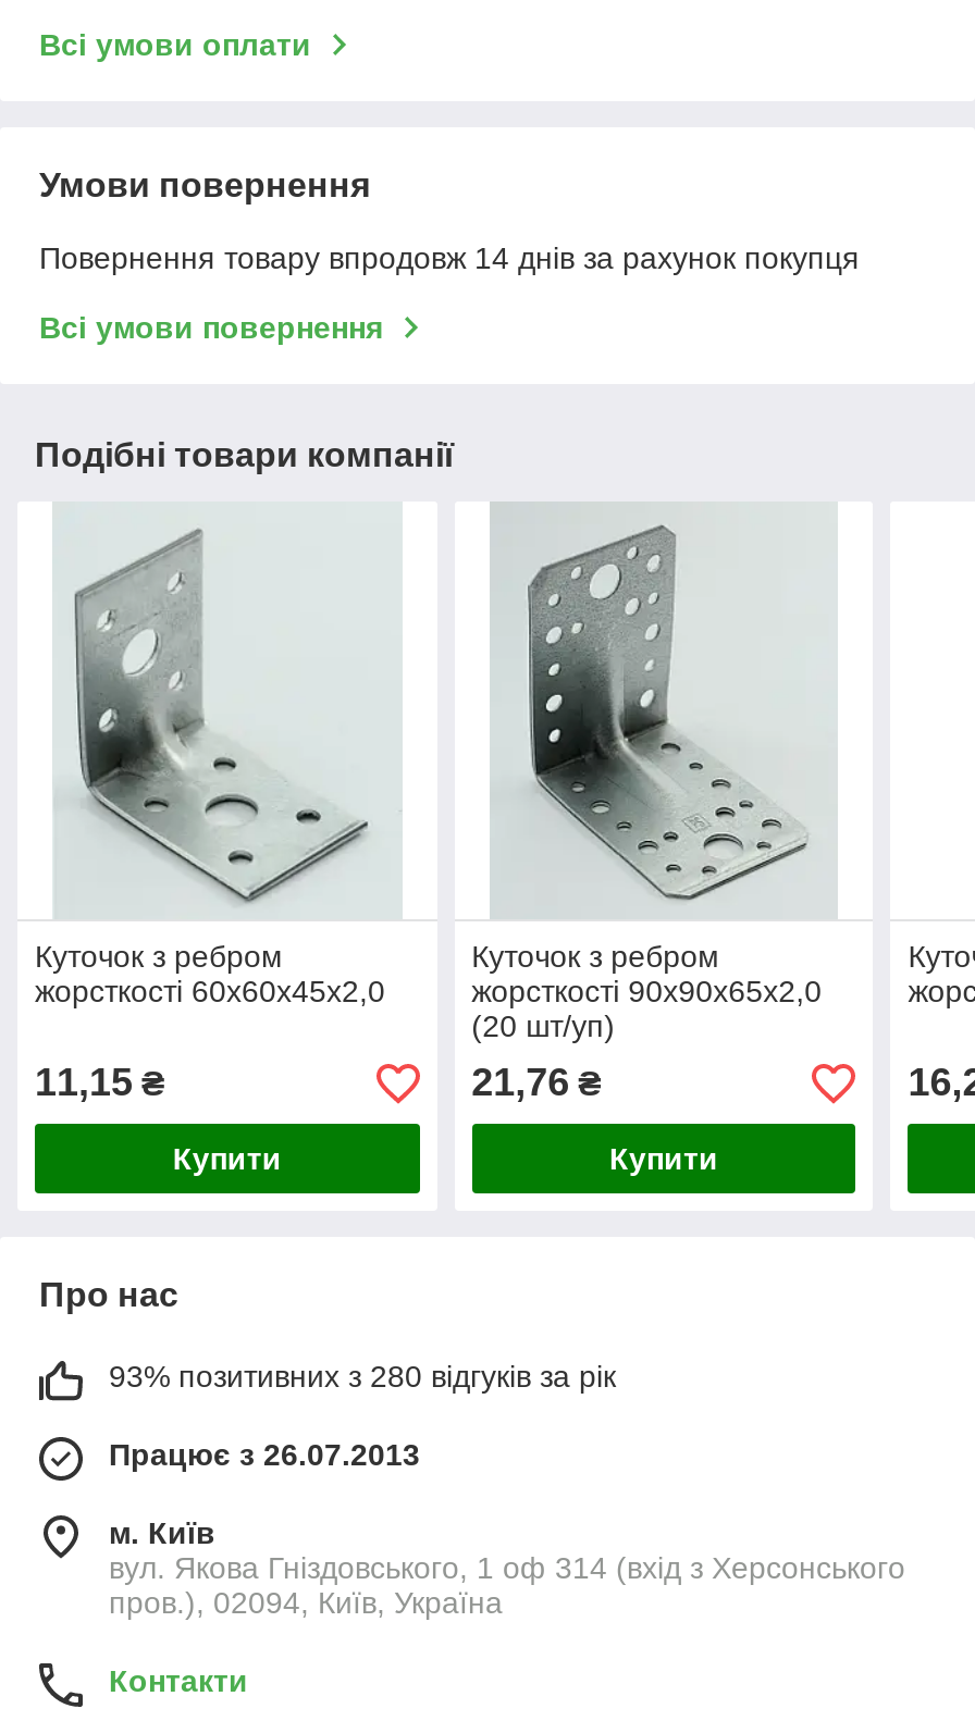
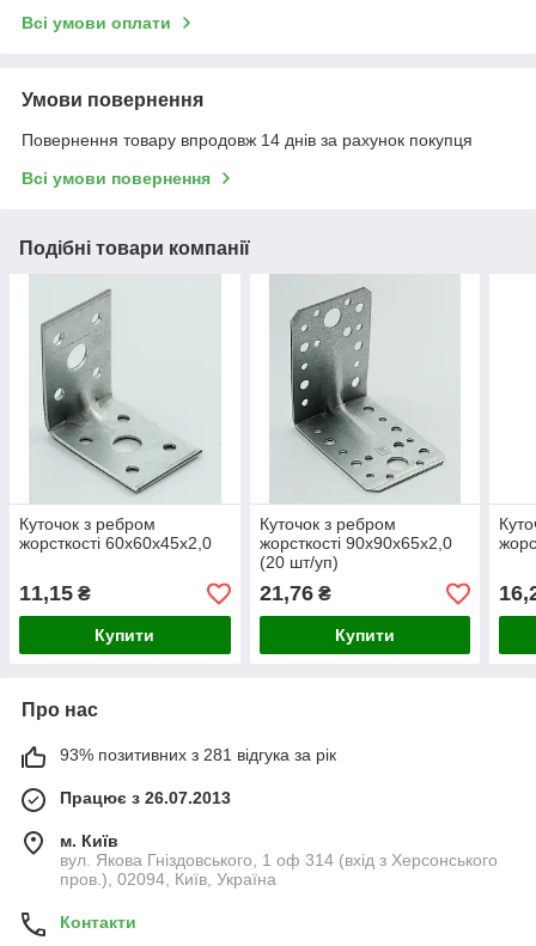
[109,1360,616,1394] 93% позитивних з 280 відгуків за рік -> [60,746,336,765] 93% позитивних з 281 відгука за рік

